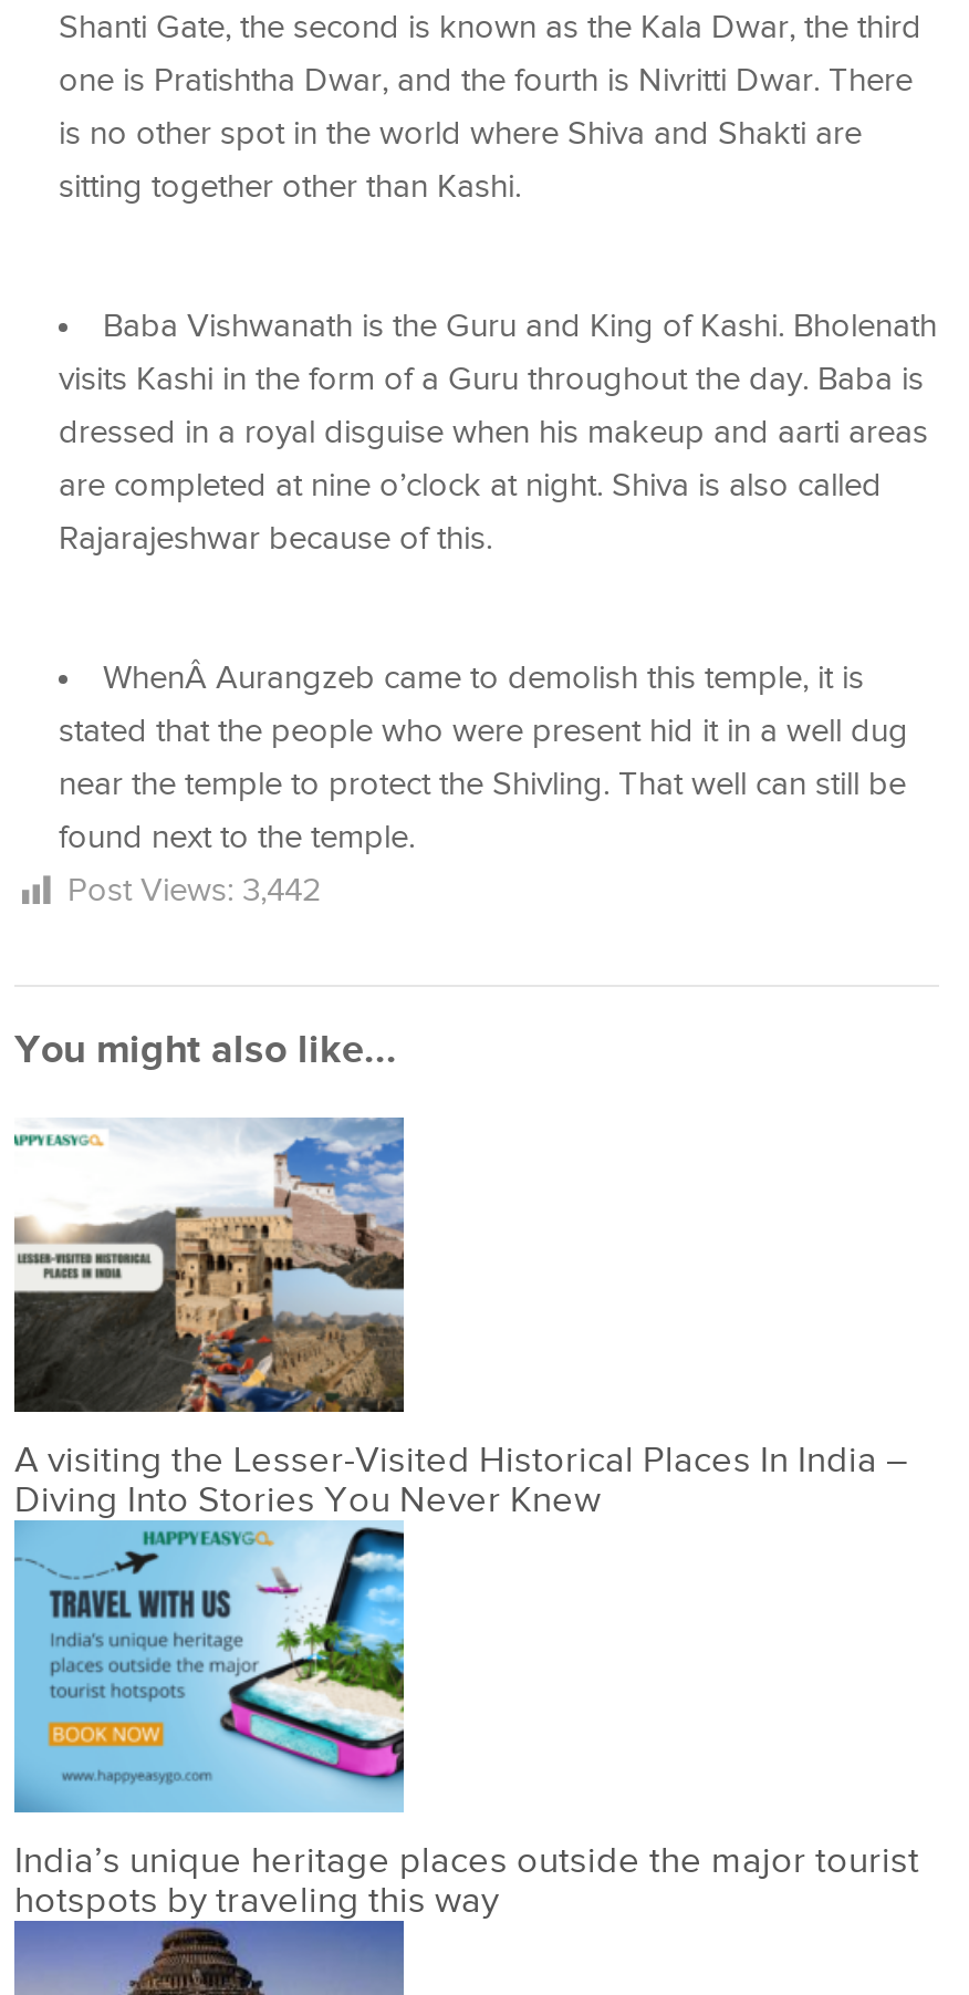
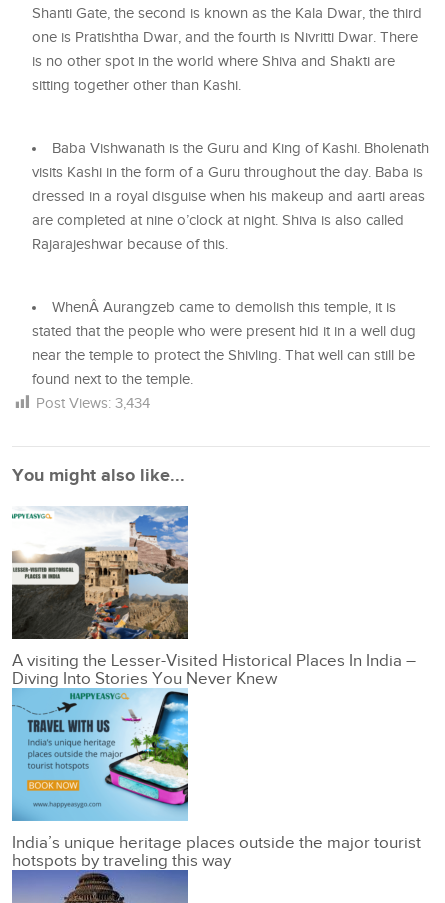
[67,873,322,911] Post Views: 3,442 -> [36,395,150,412] Post Views: 3,434

